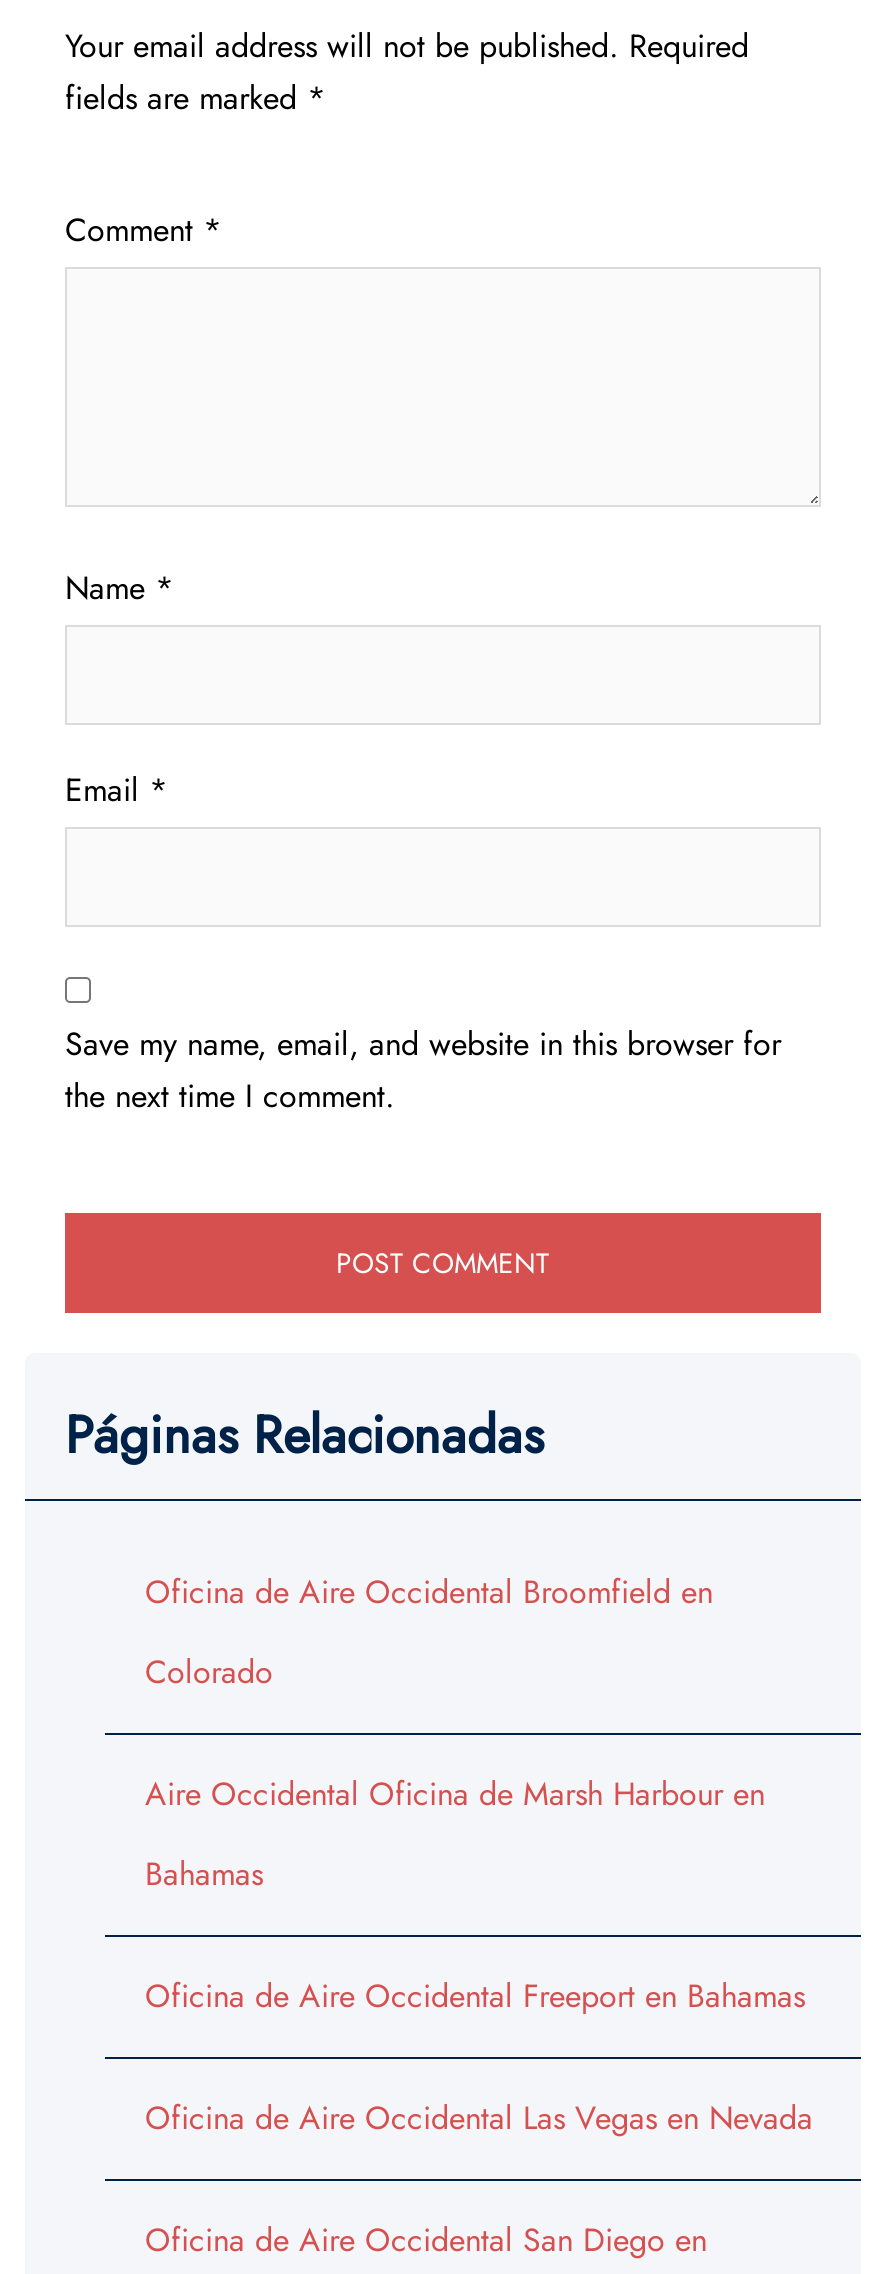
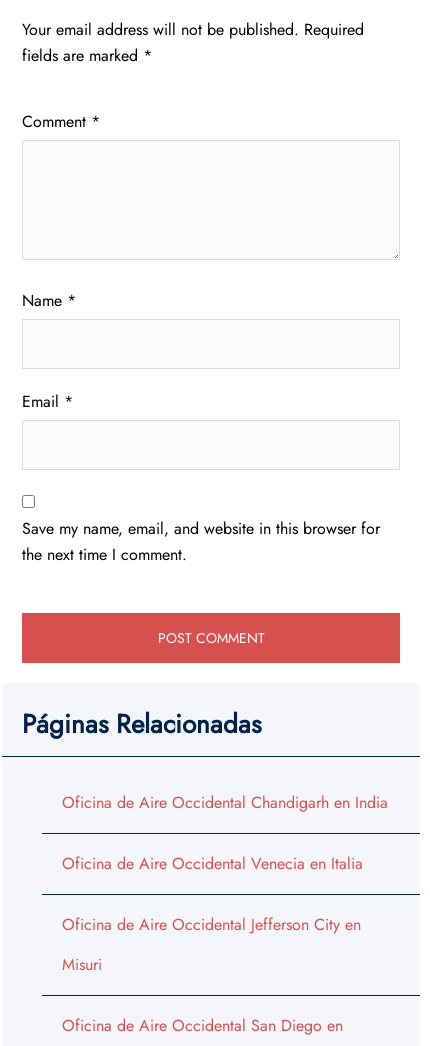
[145,1569,813,2141] Oficina de Aire Occidental Broomfield en | Colorado | Aire Occidental Oficina de Marsh Harbour en | Bahamas | Oficina de Aire Occidental Freeport en Bahamas | Oficina de Aire Occidental Las Vegas en Nevada -> [62,791,388,976] Oficina de Aire Occidental Chandigarh en India | Oficina de Aire Occidental Venecia en Italia | Oficina de Aire Occidental Jefferson City en | Misuri

